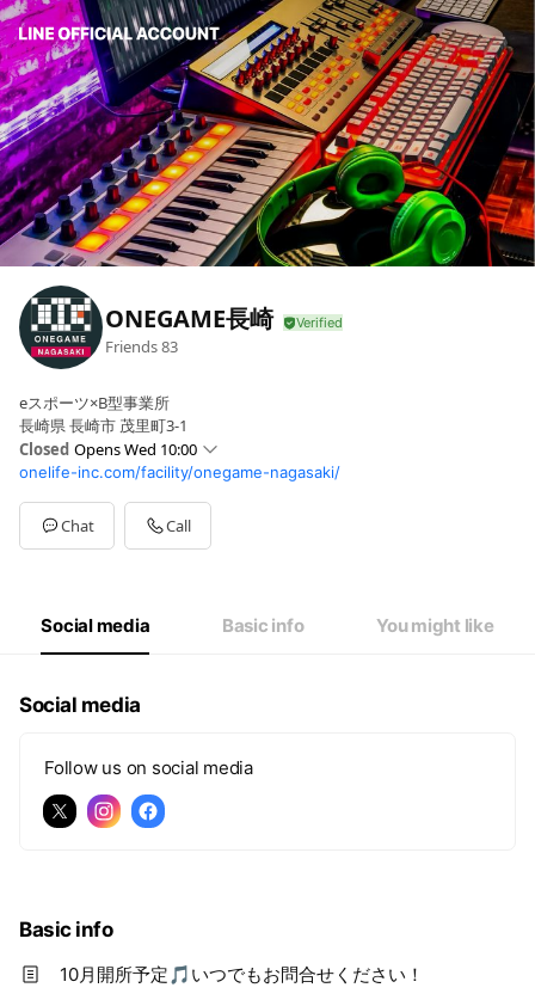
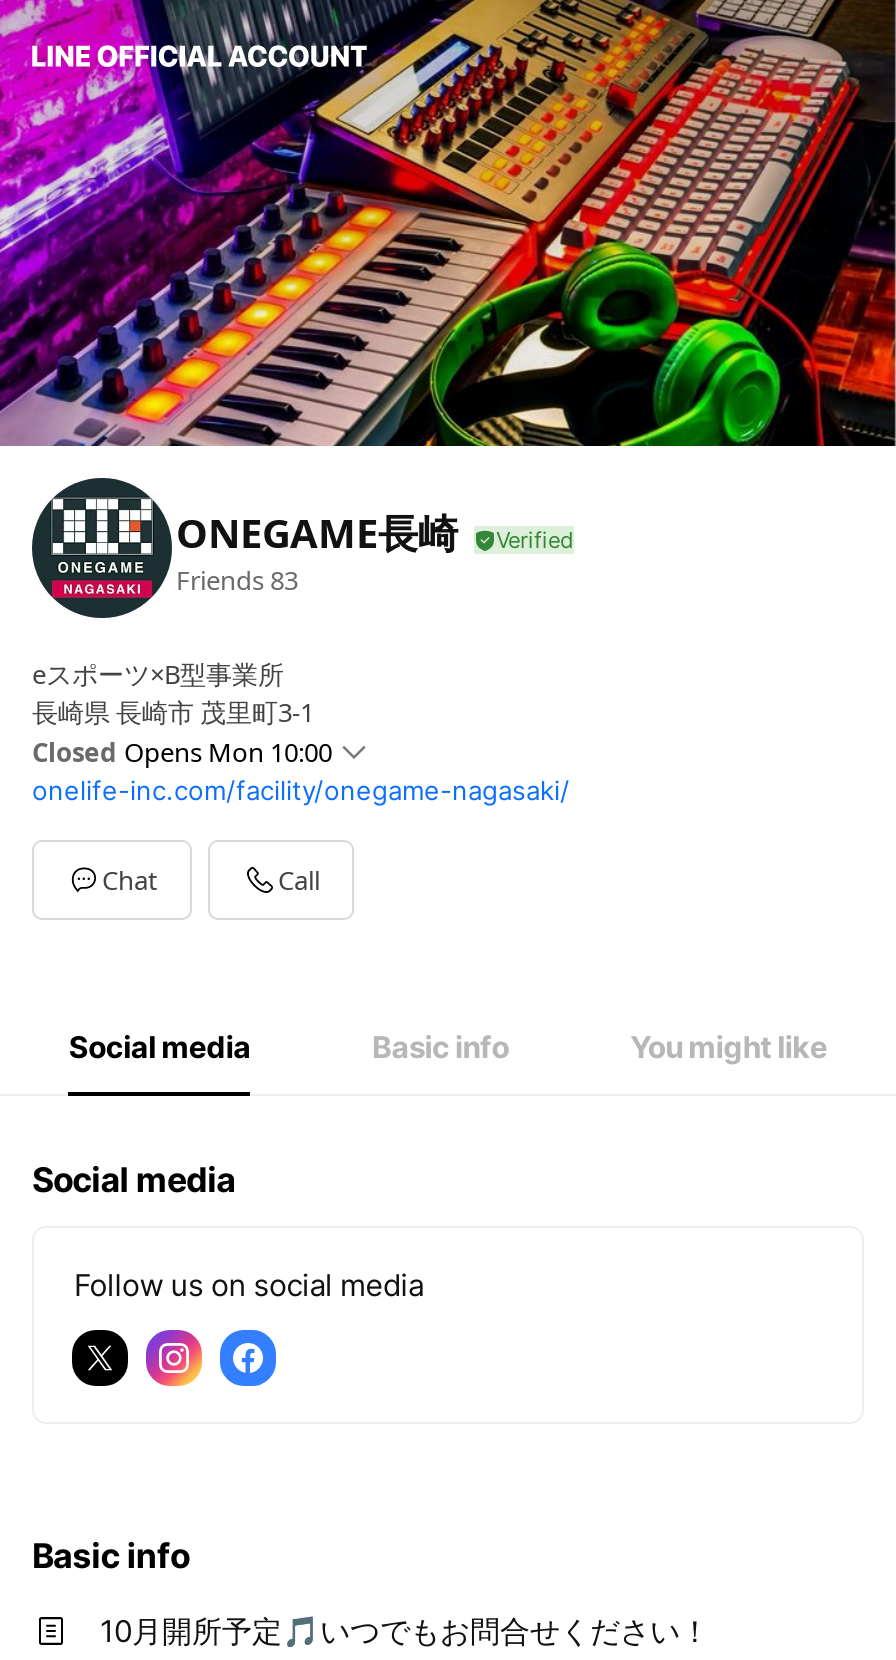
[19,439,197,460] Closed Opens Wed 10:00 -> [32,735,332,771] Closed Opens Mon 10:00

